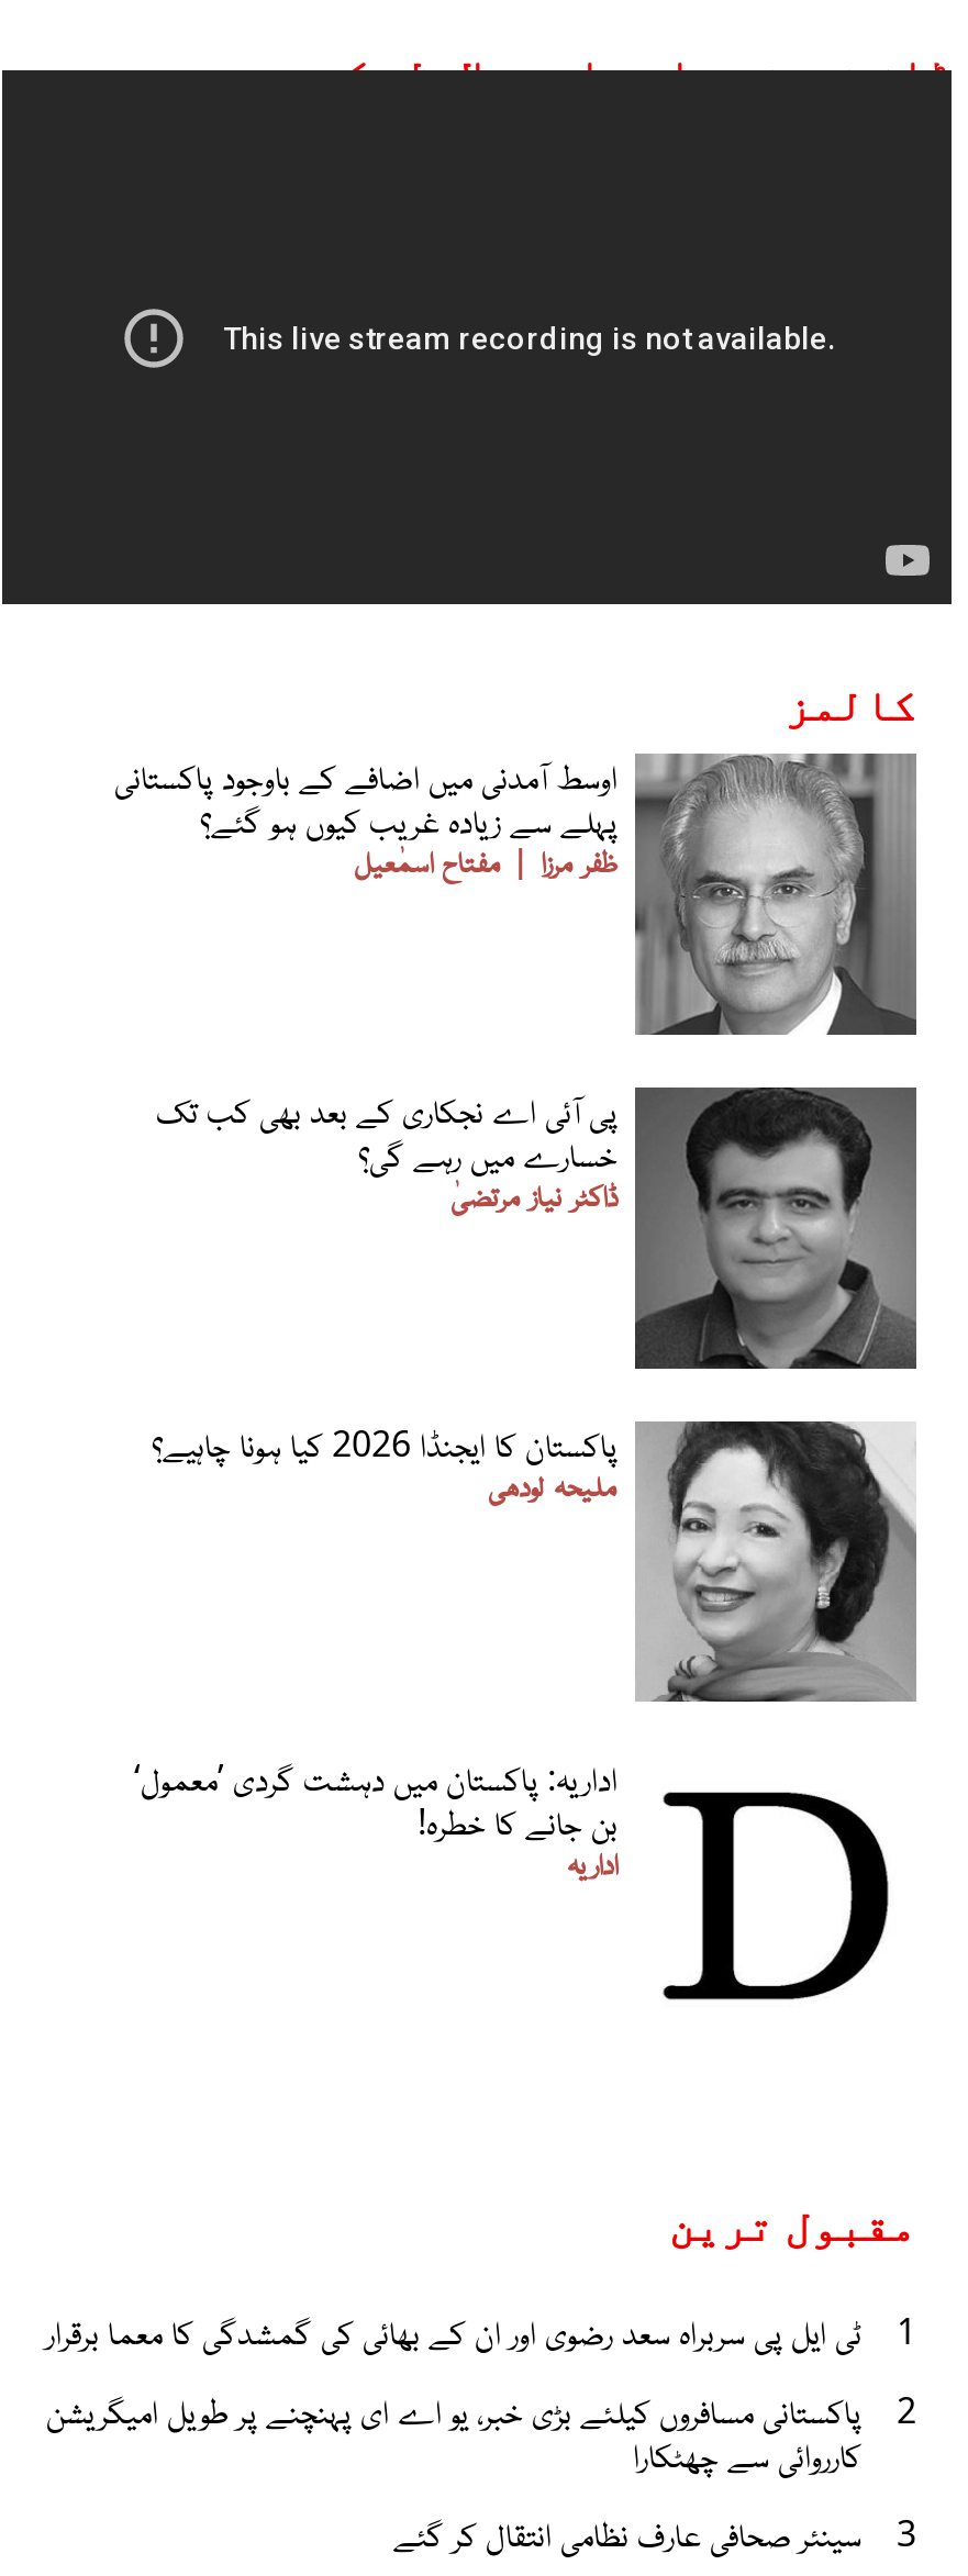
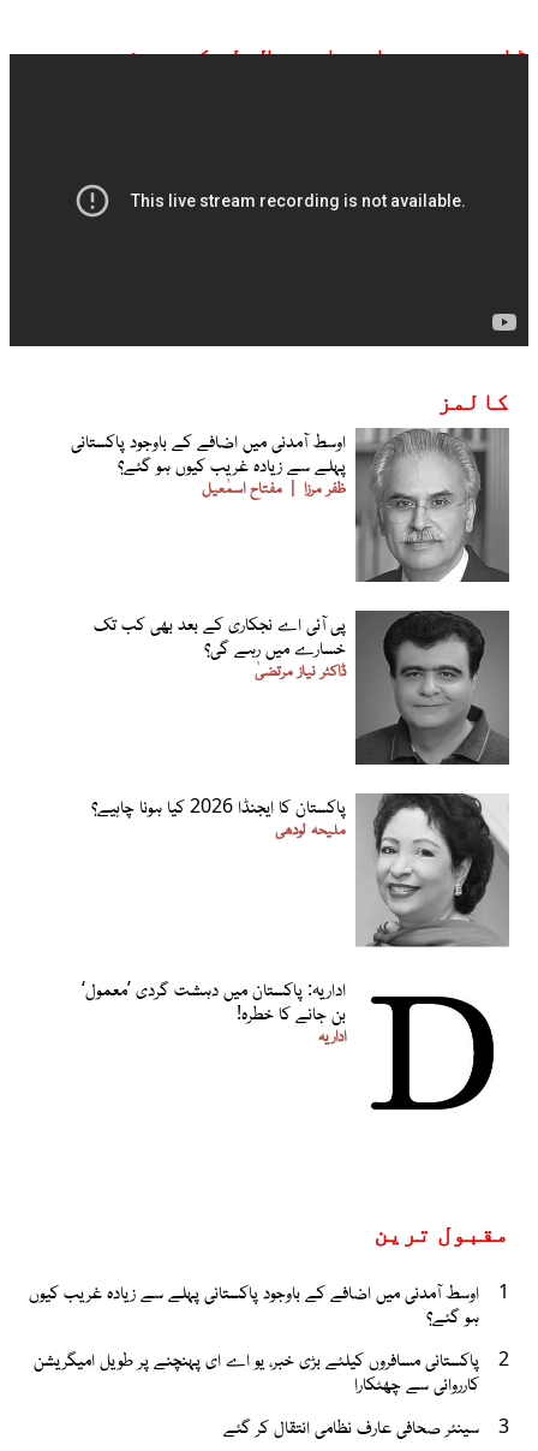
[46,2308,861,2356] ٹی ایل پی سربراہ سعد رضوی اور ان کے بھائی کی گمشدگی کا معما برقرار -> [29,1278,479,1329] اوسط آمدنی میں اضافے کے باوجود پاکستانی پہلے سے زیادہ غریب کیوں | ہو گئے؟

